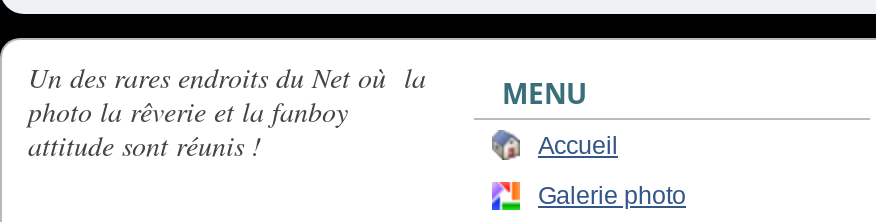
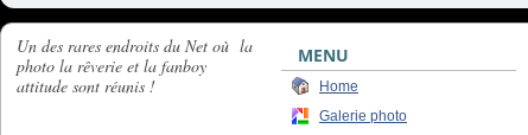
[538,132,618,160] Accueil -> [319,78,358,95] Home

